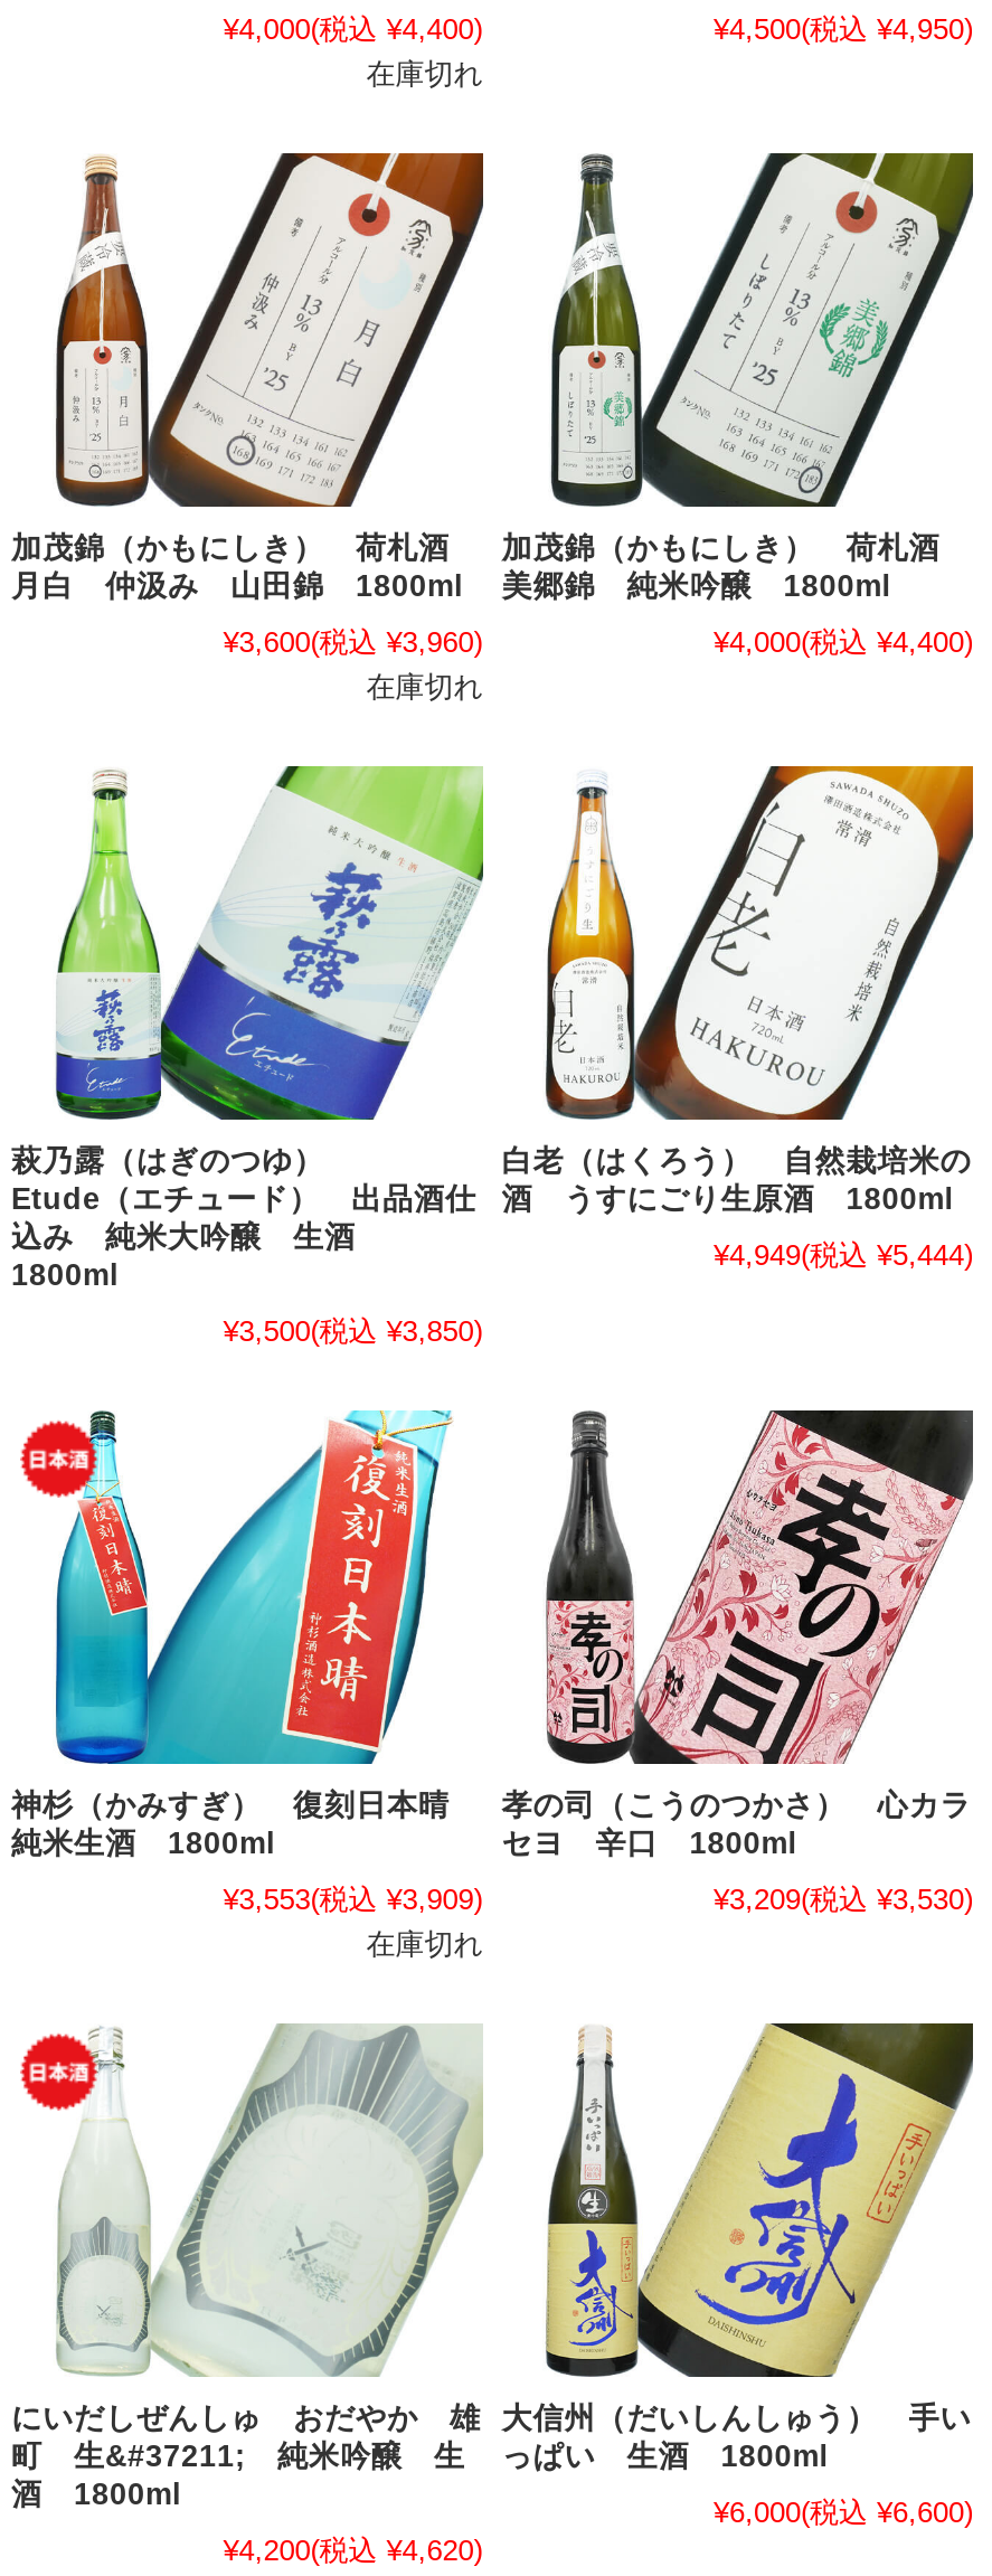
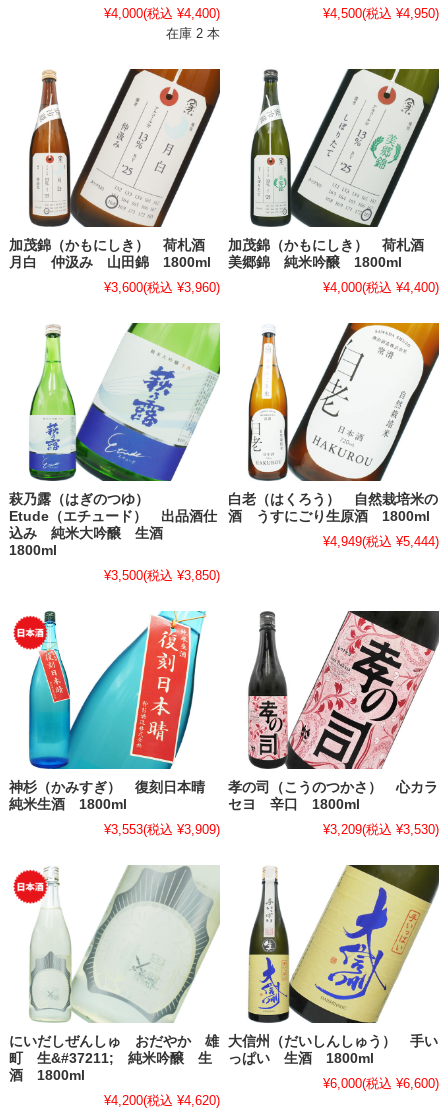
[366,57,482,91] 在庫切れ -> [166,26,220,41] 在庫 2 本
[366,670,482,704] 在庫切れ -> none
[366,1928,482,1961] 在庫切れ -> none

